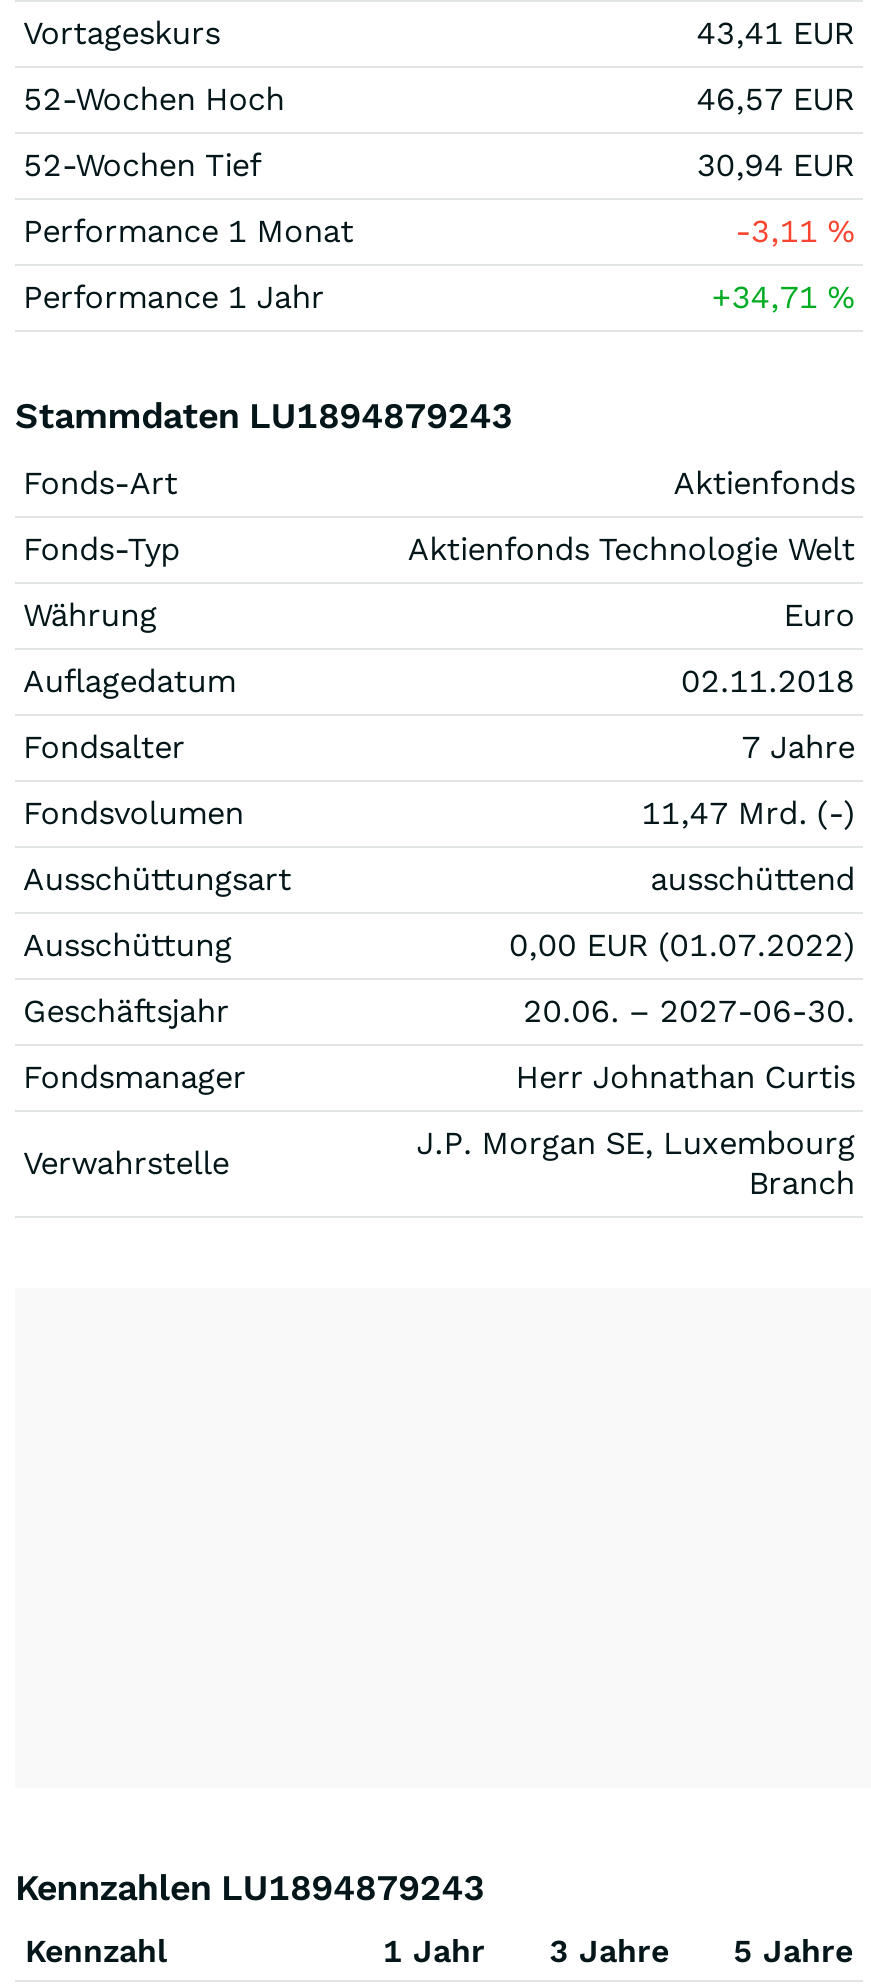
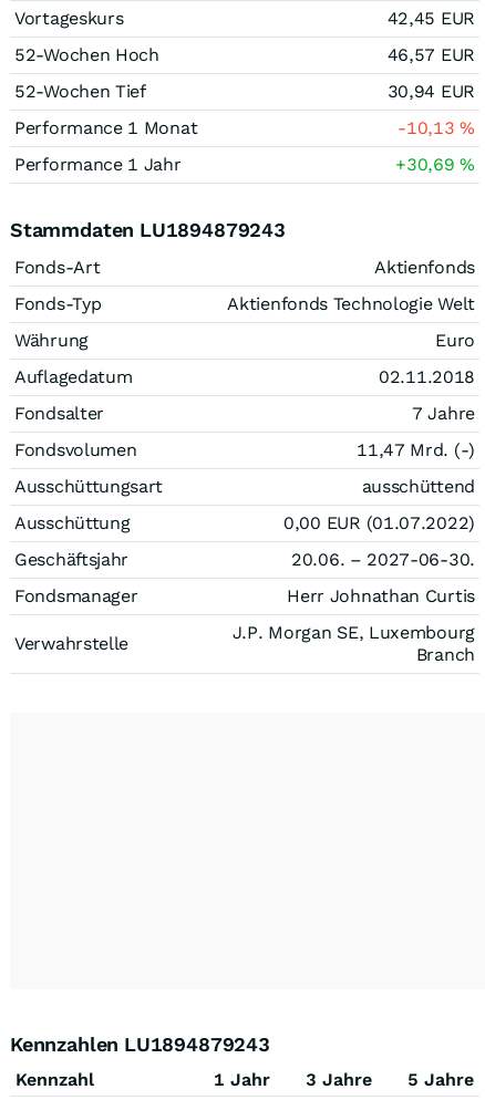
[696,14,855,52] 43,41 EUR -> [387,8,475,29] 42,45 EUR
[735,212,855,250] -3,11% -> [398,117,475,138] -10,13%
[712,278,855,316] +34,71% -> [396,154,475,175] +30,69%

